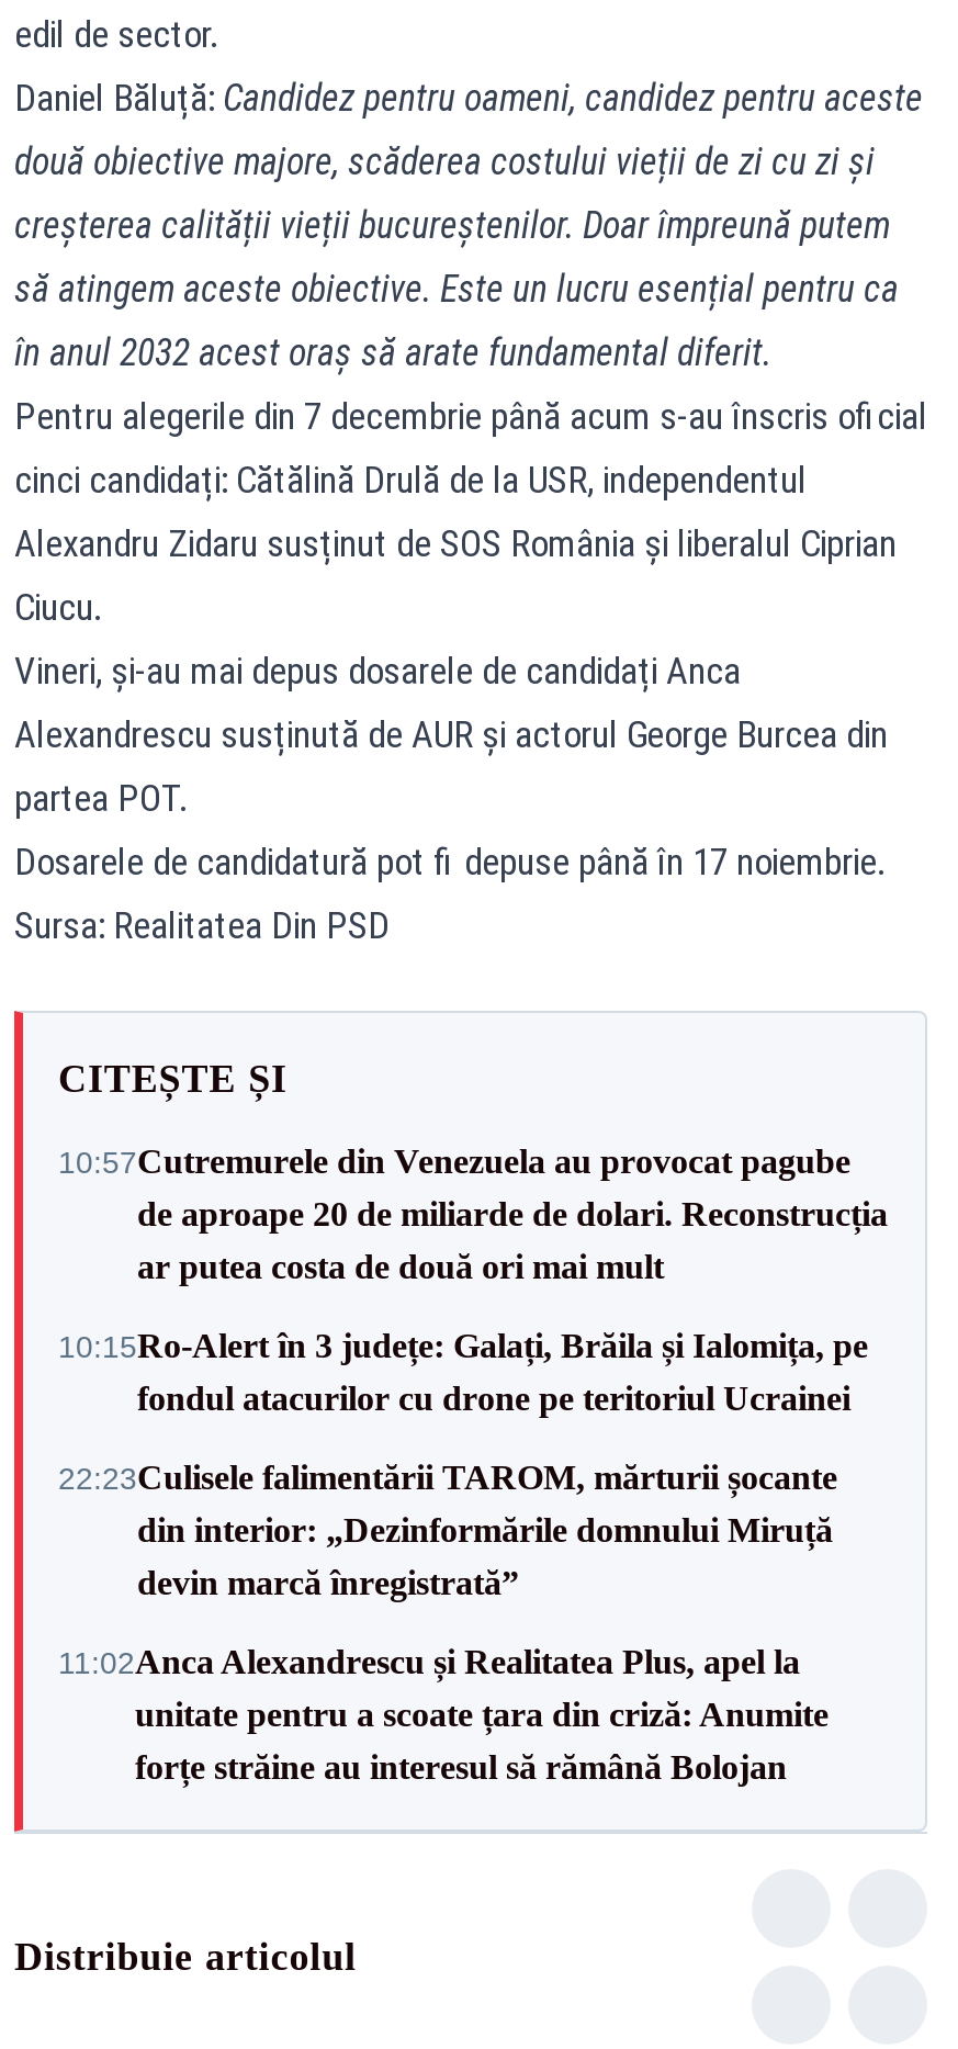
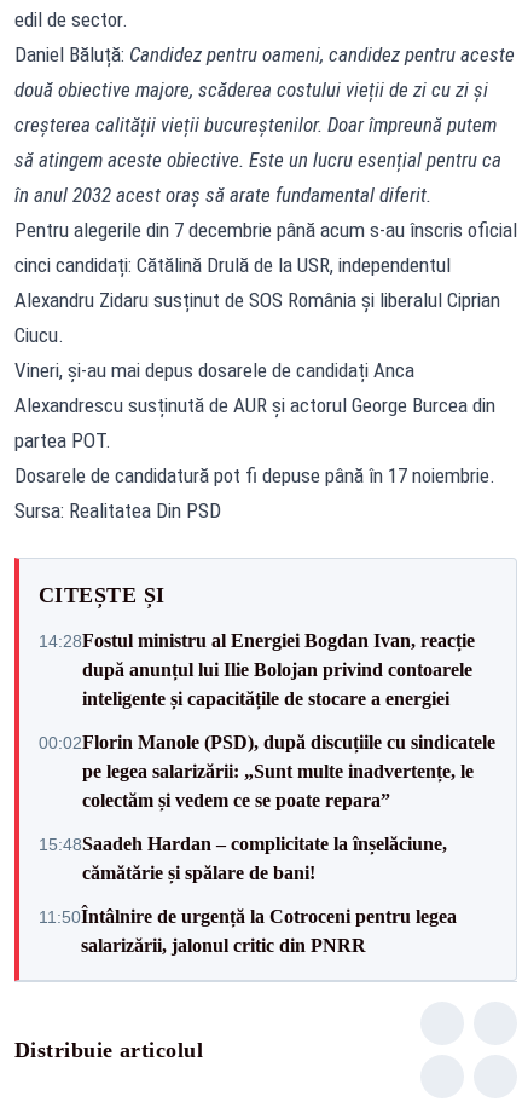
[58,1142,888,1285] 10:57Cutremurele din Venezuela au provocat pagube | de aproape 20 de miliarde de dolari. Reconstrucția | ar putea costa de două ori mai mult -> [39,630,475,708] 14:28Fostul ministru al Energiei Bogdan Ivan, reacție | după anunțul lui Ilie Bolojan privind contoarele | inteligente și capacitățile de stocare a energiei
[58,1327,868,1417] 10:15Ro‑Alert în 3 județe: Galați, Brăila și Ialomița, pe | fondul atacurilor cu drone pe teritoriul Ucrainei -> [39,731,495,810] 00:02Florin Manole (PSD), după discuțiile cu sindicatele | pe legea salarizării: „Sunt multe inadvertențe, le | colectăm și vedem ce se poate repara”
[58,1459,837,1601] 22:23Culisele falimentării TAROM, mărturii șocante | din interior: „Dezinformările domnului Miruță | devin marcă înregistrată” -> [39,833,447,882] 15:48Saadeh Hardan – complicitate la înșelăciune, | cămătărie și spălare de bani!
[58,1643,829,1786] 11:02Anca Alexandrescu și Realitatea Plus, apel la | unitate pentru a scoate țara din criză: Anumite | forțe străine au interesul să rămână Bolojan -> [39,905,457,955] 11:50Întâlnire de urgență la Cotroceni pentru legea | salarizării, jalonul critic din PNRR

